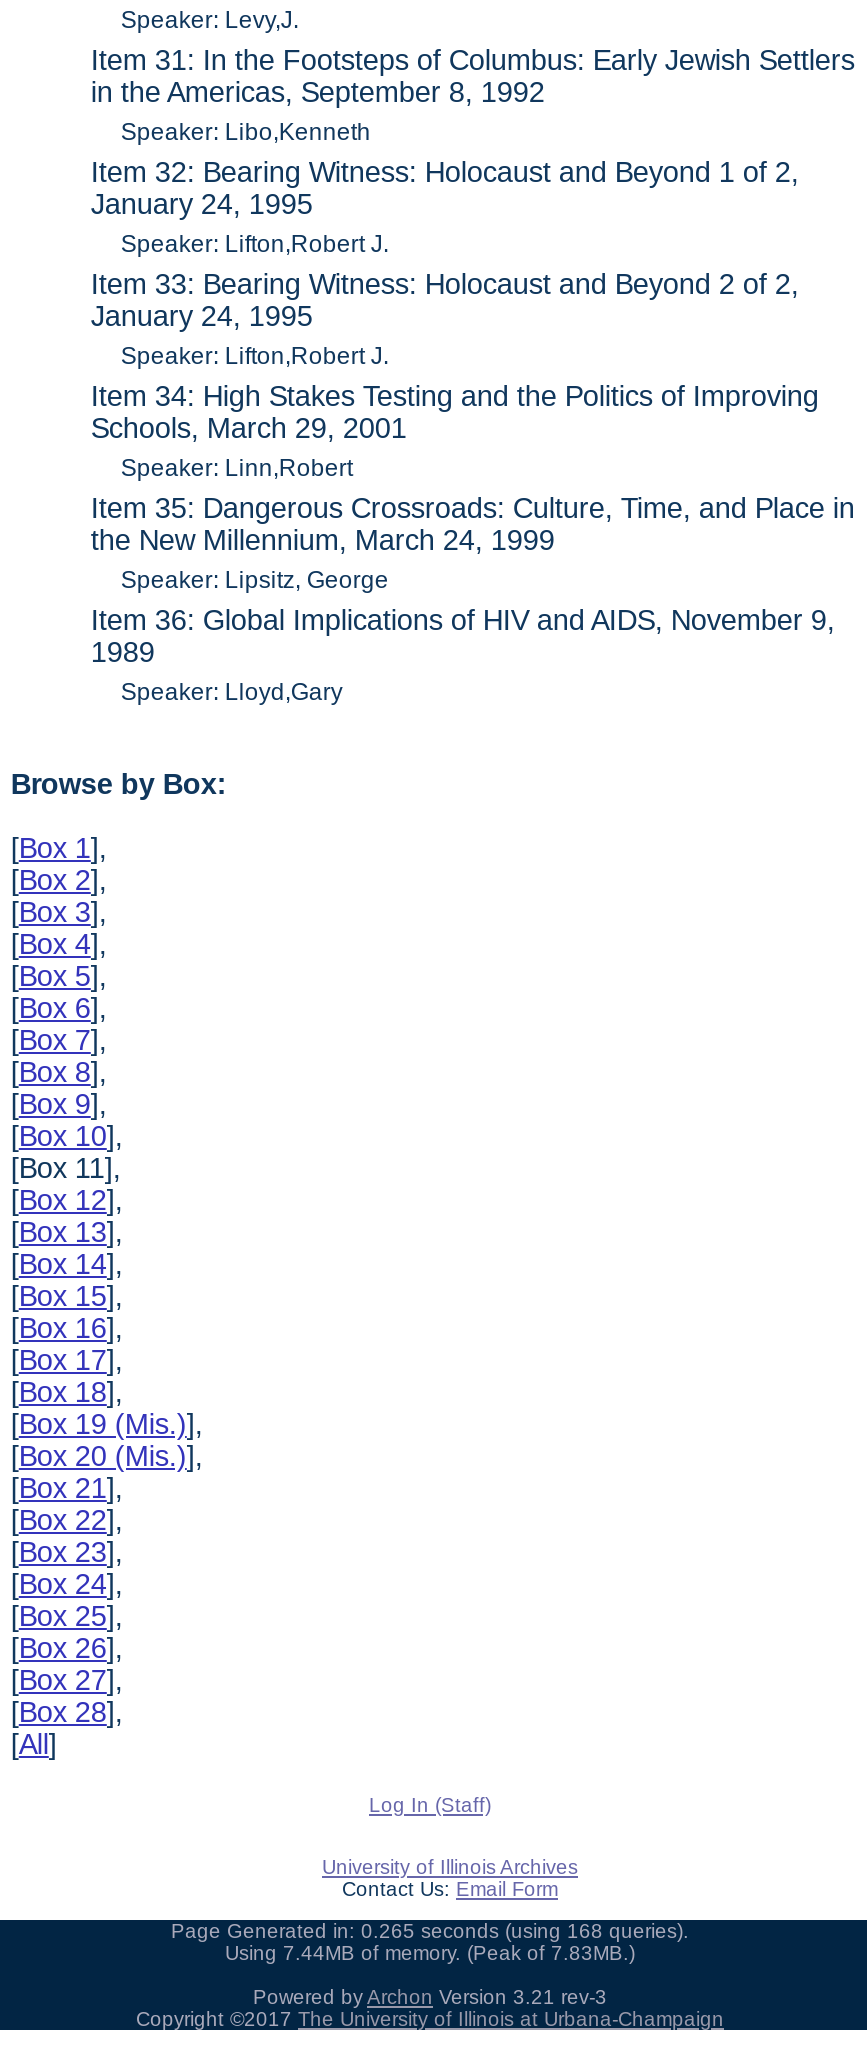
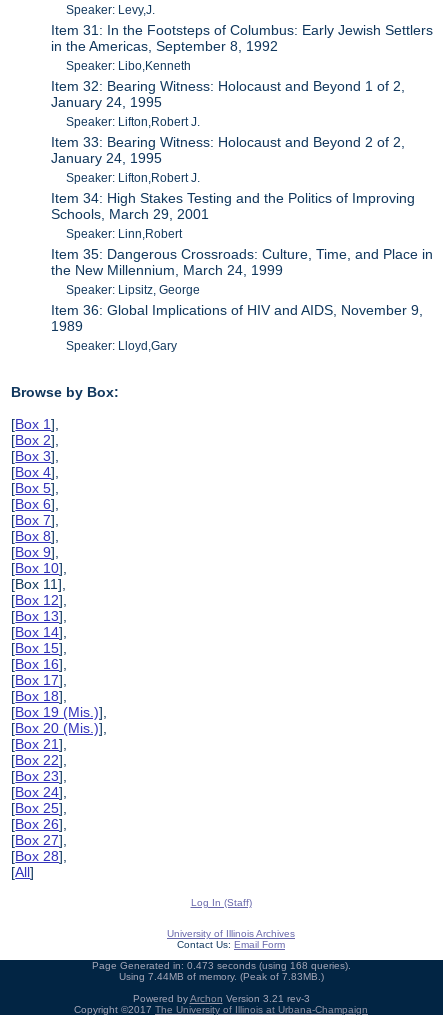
[171,1920,689,1942] Page Generated in: 0.265 seconds (using 168 queries). -> [91,960,350,971] Page Generated in: 0.473 seconds (using 168 queries).

